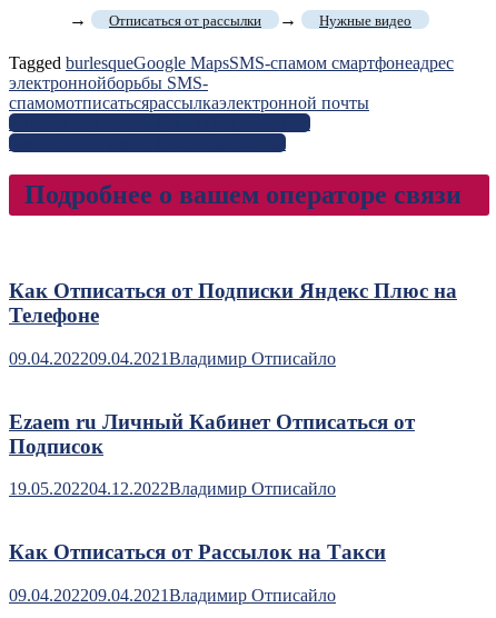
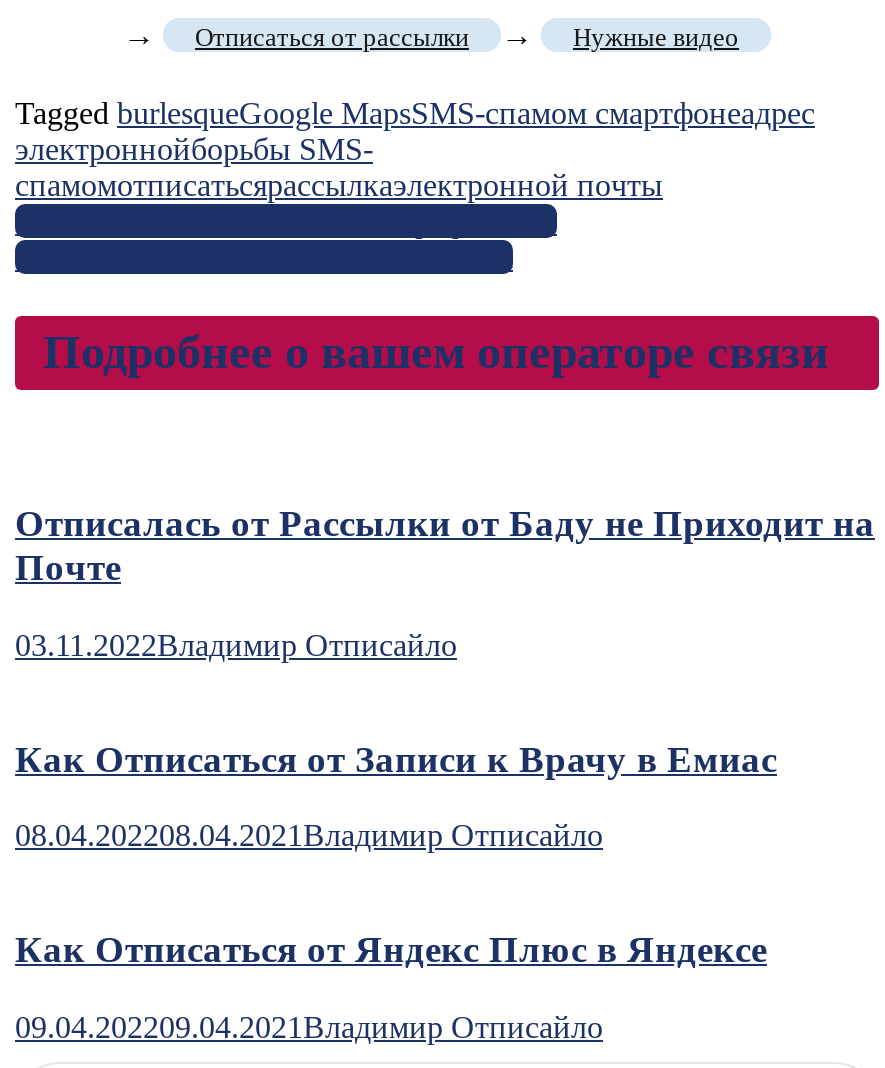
[9,279,457,327] Как Отписаться от Подписки Яндекс Плюс на | Телефоне -> [15,502,875,588] Отписалась от Рассылки от Баду не Приходит на | Почте
[9,349,336,368] 09.04.202209.04.2021 Владимир Отписайло -> [15,628,457,662] 03.11.2022Владимир Отписайло
[9,410,415,457] Ezaem ru Личный Кабинет Отписаться от | Подписок -> [15,737,777,779] Как Отписаться от Записи к Врачу в Емиас
[9,479,336,498] 19.05.202204.12.2022 Владимир Отписайло -> [15,818,603,852] 08.04.202208.04.2021 Владимир Отписайло
[9,540,386,563] Как Отписаться от Рассылок на Такси -> [15,928,767,970] Как Отписаться от Яндекс Плюс в Яндексе

